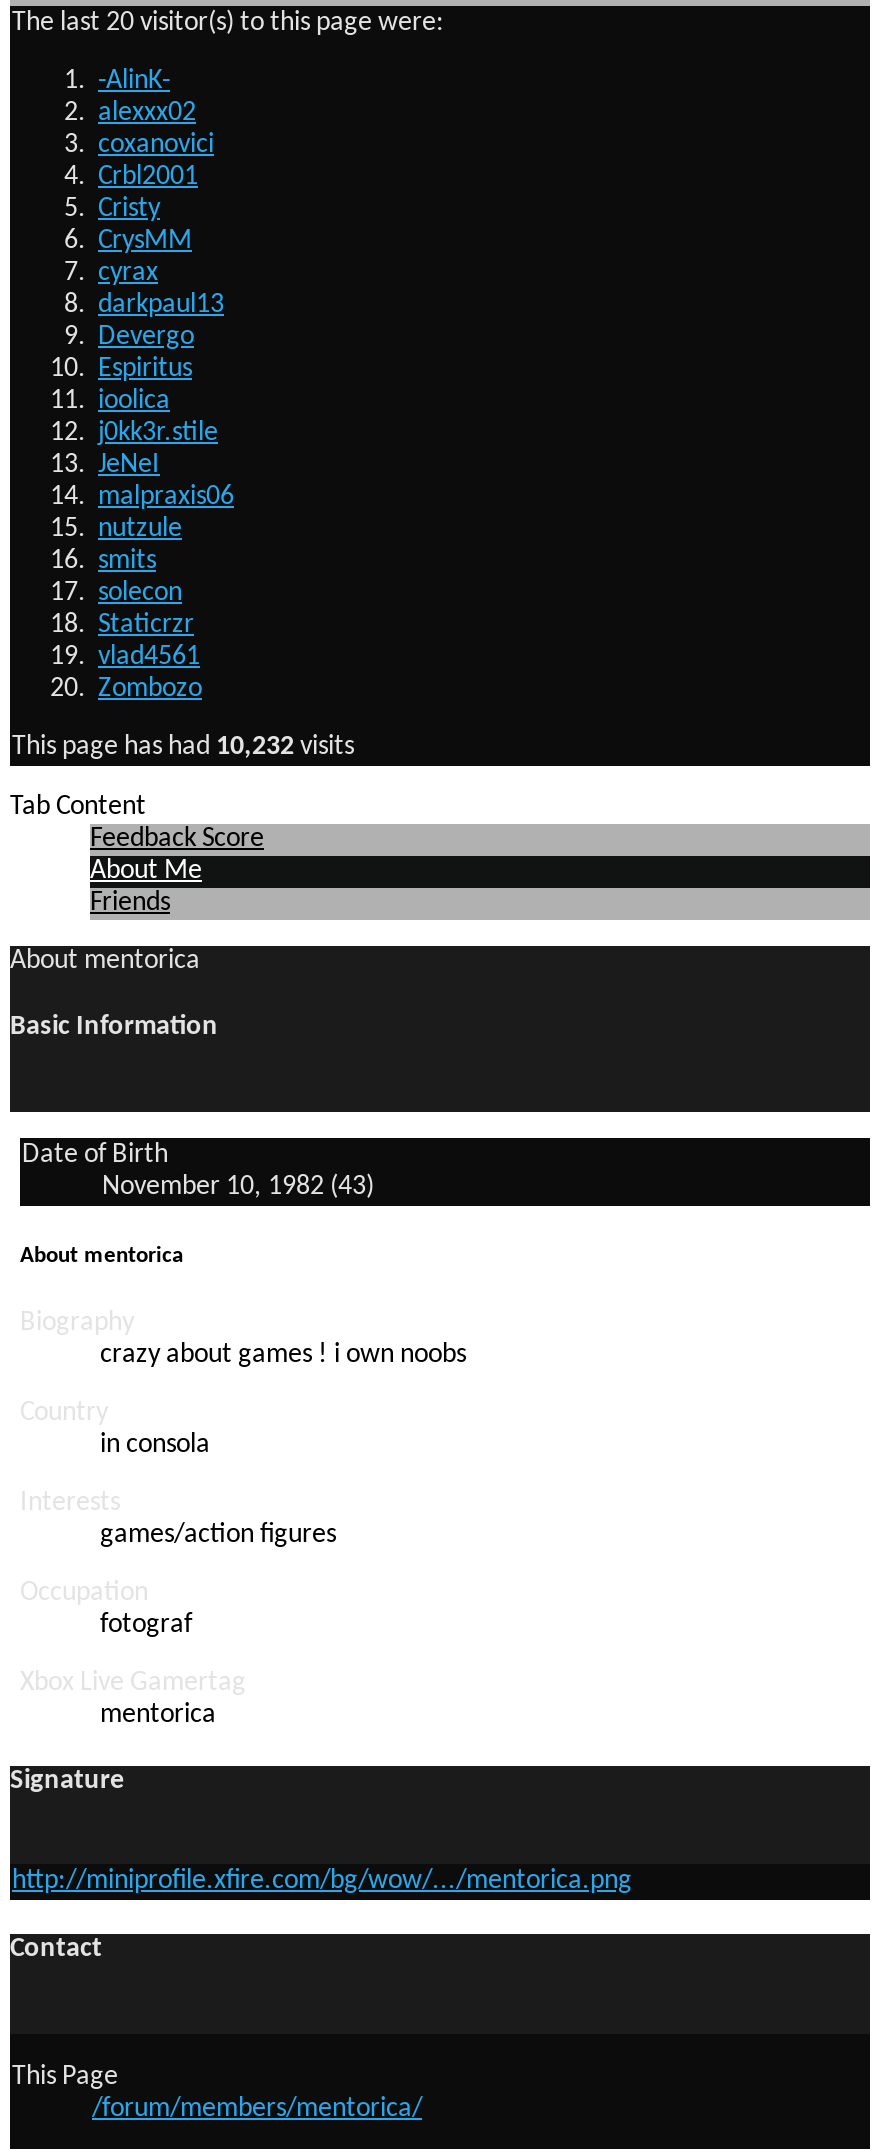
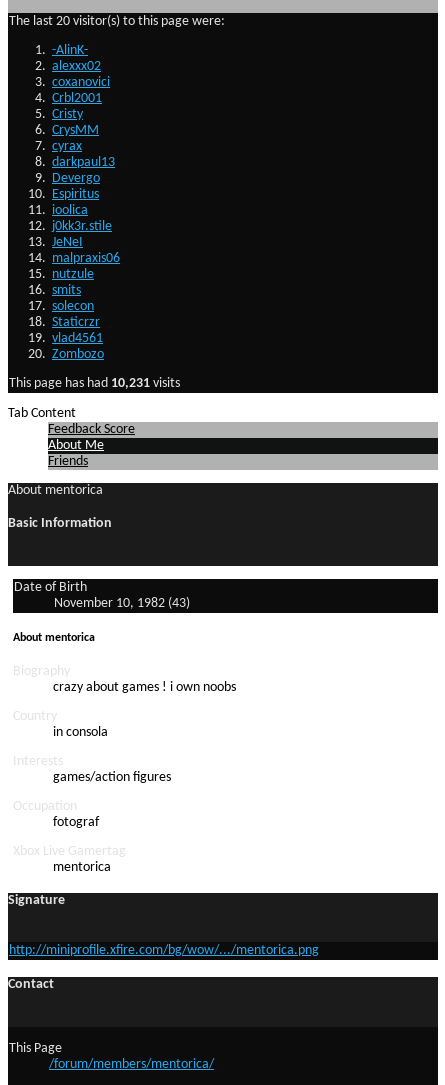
[12,734,354,760] This page has had 10,232 visits -> [9,377,180,390] This page has had 10,231 visits

